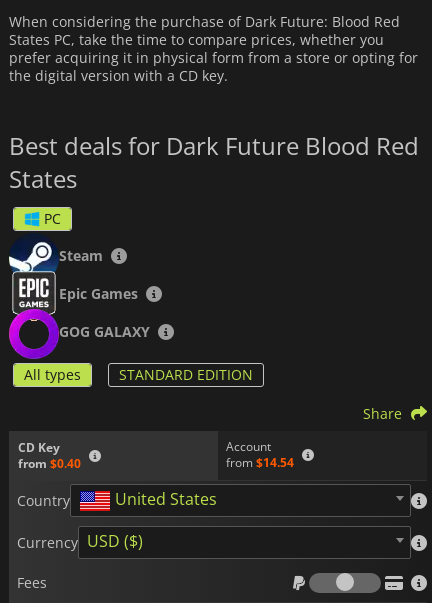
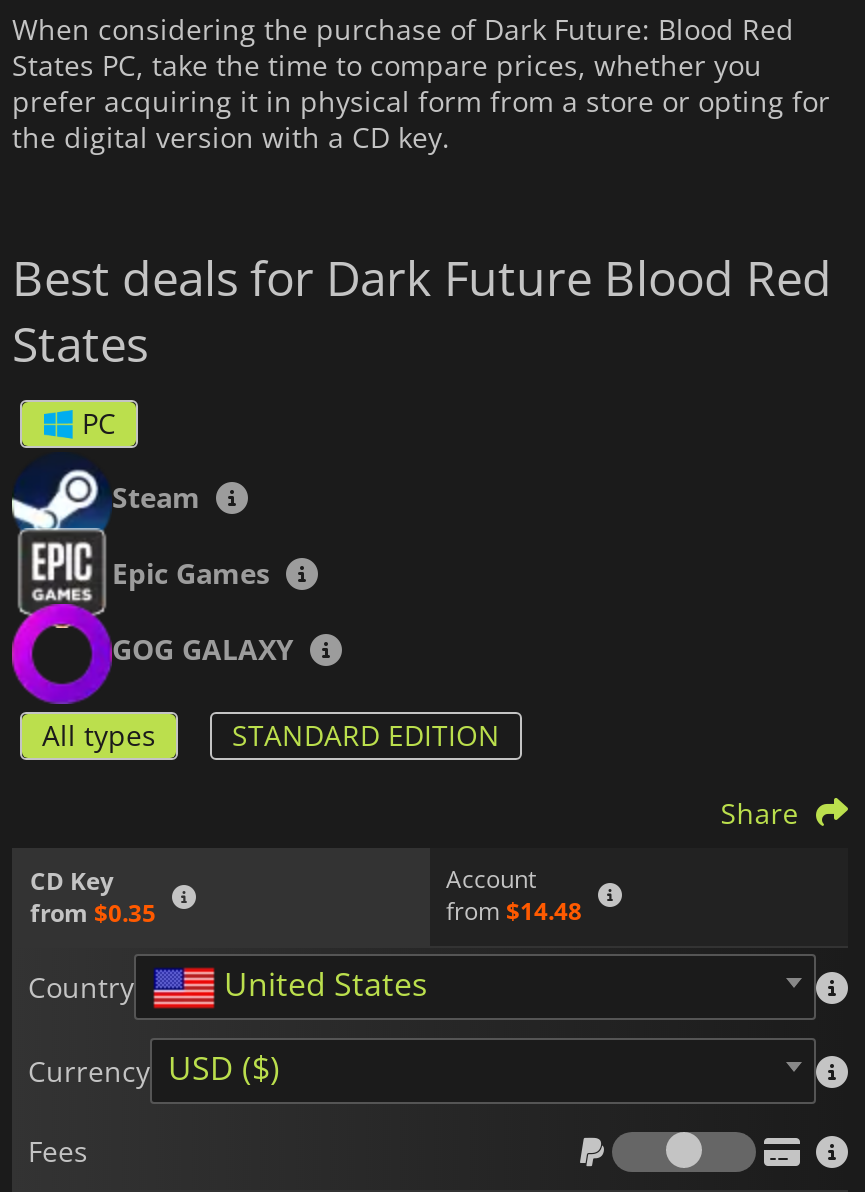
[18,455,81,472] from $0.40 -> [30,895,156,929] from $0.35
[226,454,294,471] from $14.54 -> [446,894,582,928] from $14.48

